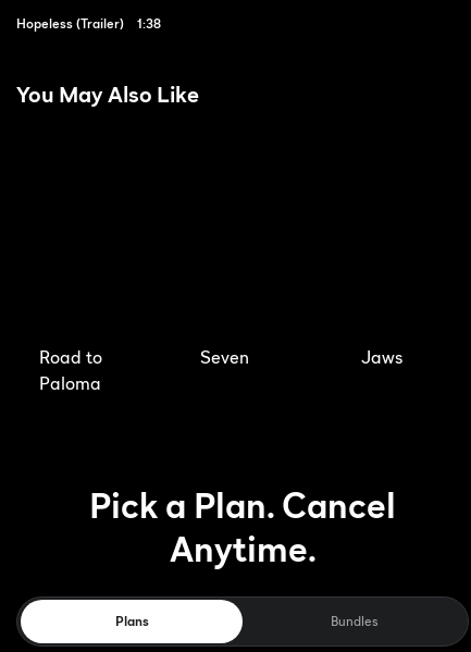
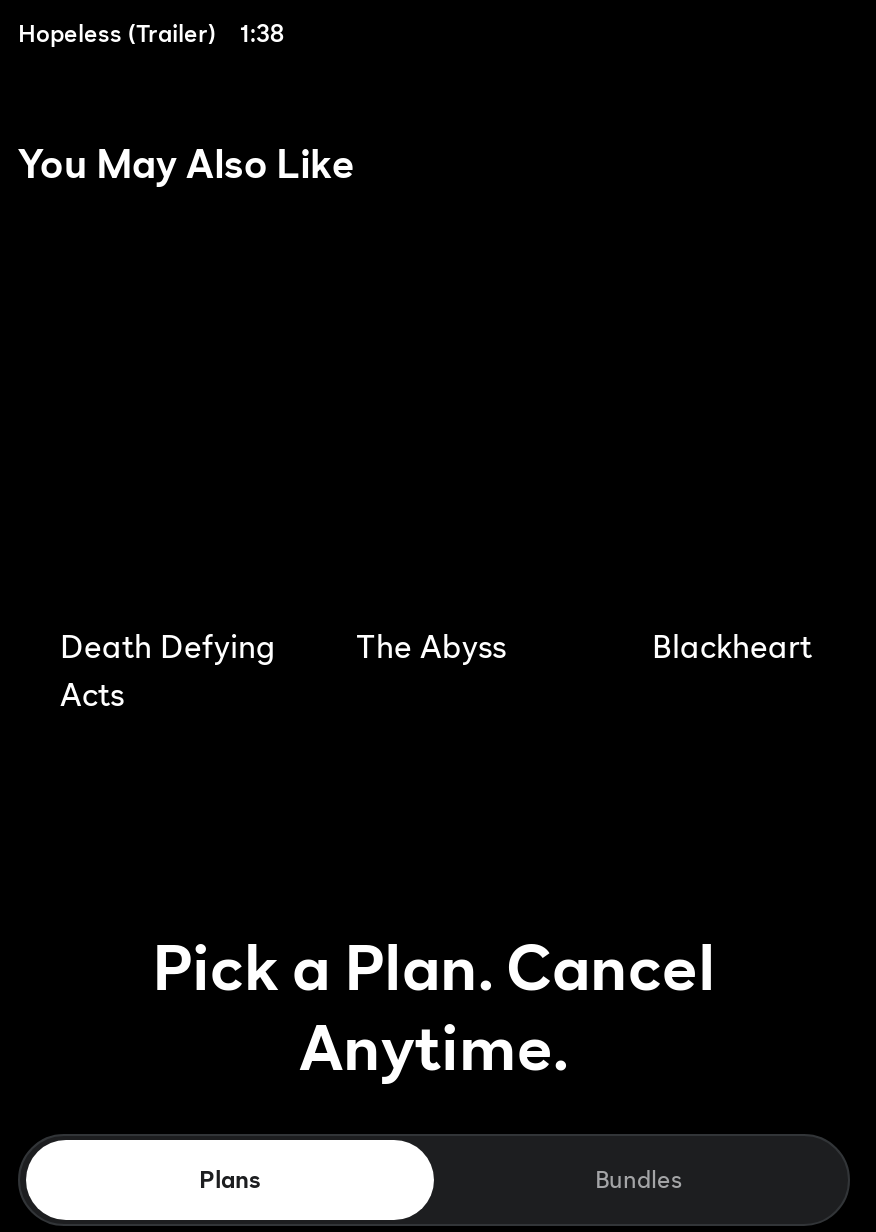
[39,346,102,393] Road to | Paloma -> [60,625,276,713] Death Defying | Acts
[200,346,402,367] Seven | Jaws -> [356,625,812,665] The Abyss | Blackheart

